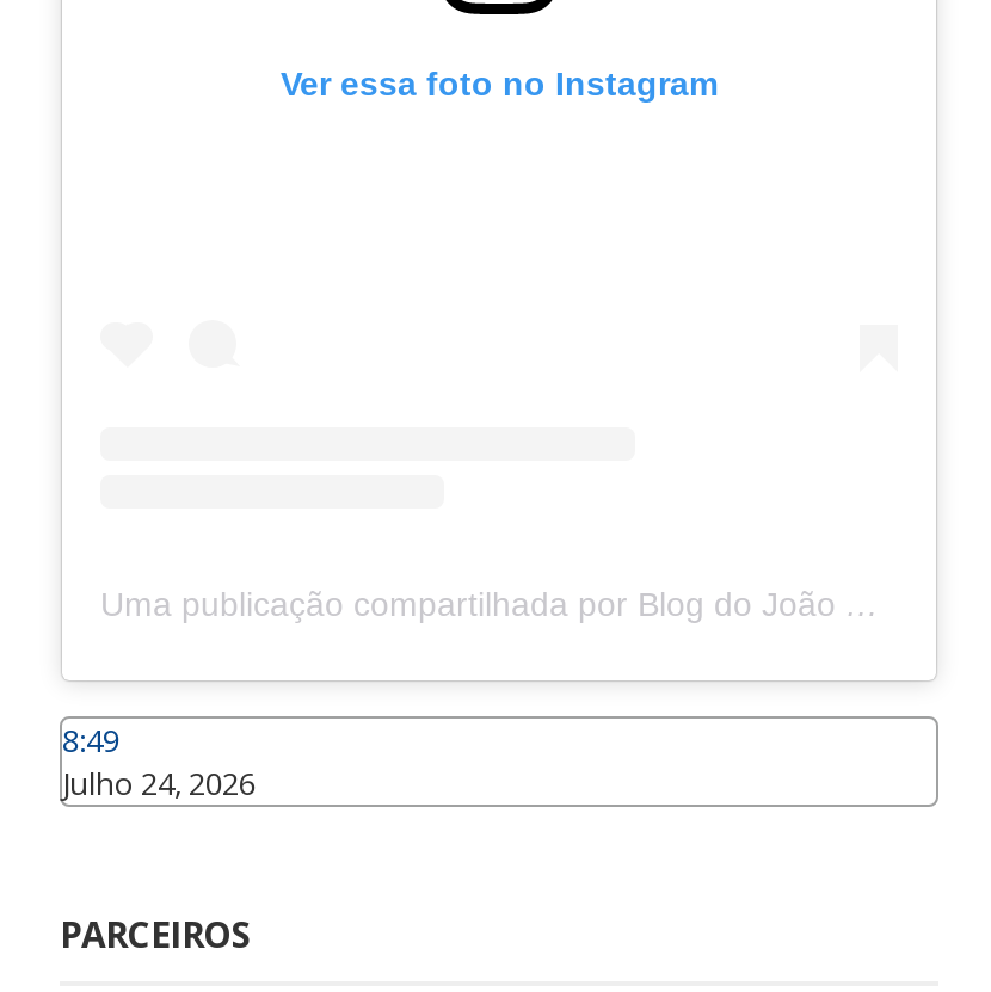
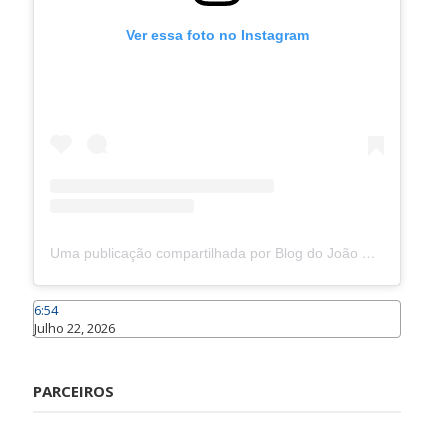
[62,719,119,762] 8:49 -> [34,301,58,319] 6:54
[62,762,256,805] Julho 24, 2026 -> [34,319,115,337] Julho 22, 2026

